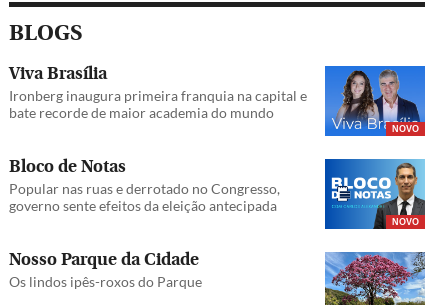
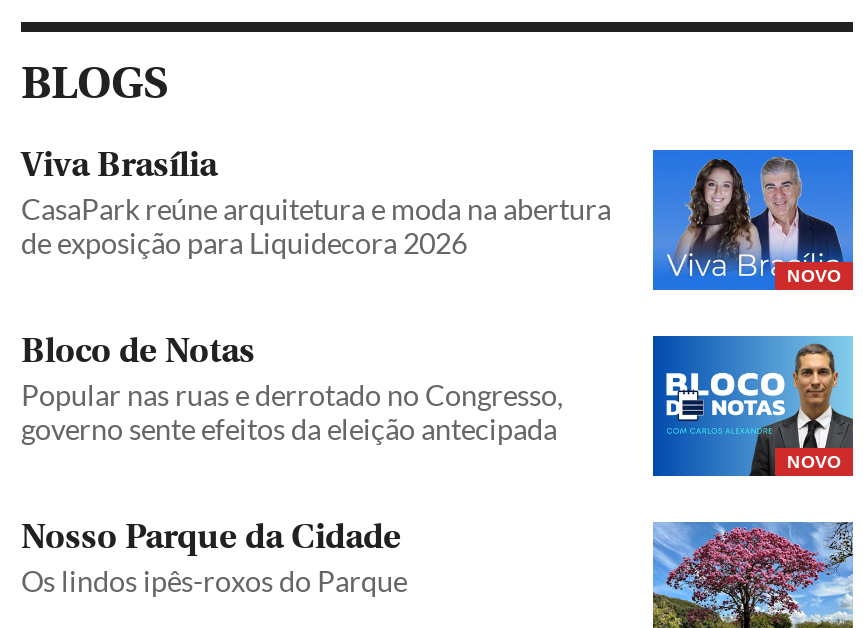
[9,87,307,121] Ironberg inaugura primeira franquia na capital e | bate recorde de maior academia do mundo -> [21,191,611,259] CasaPark reúne arquitetura e moda na abertura | de exposição para Liquidecora 2026

